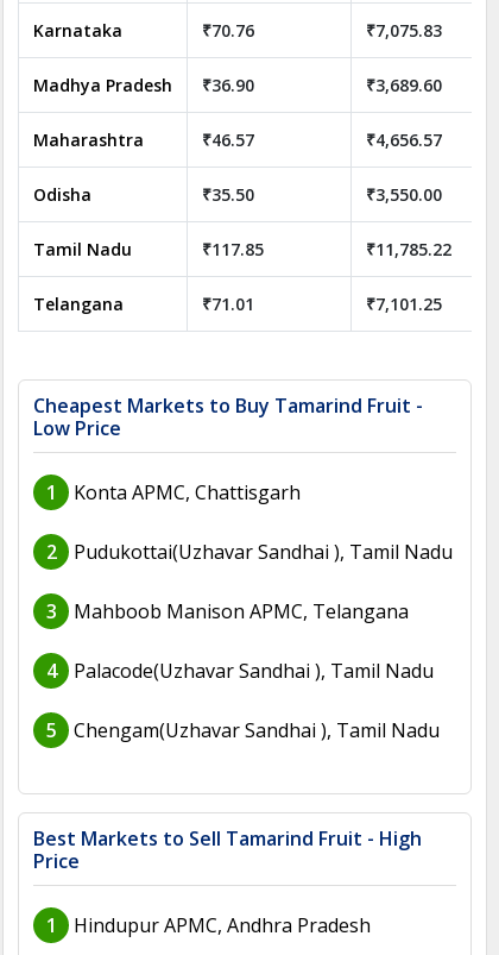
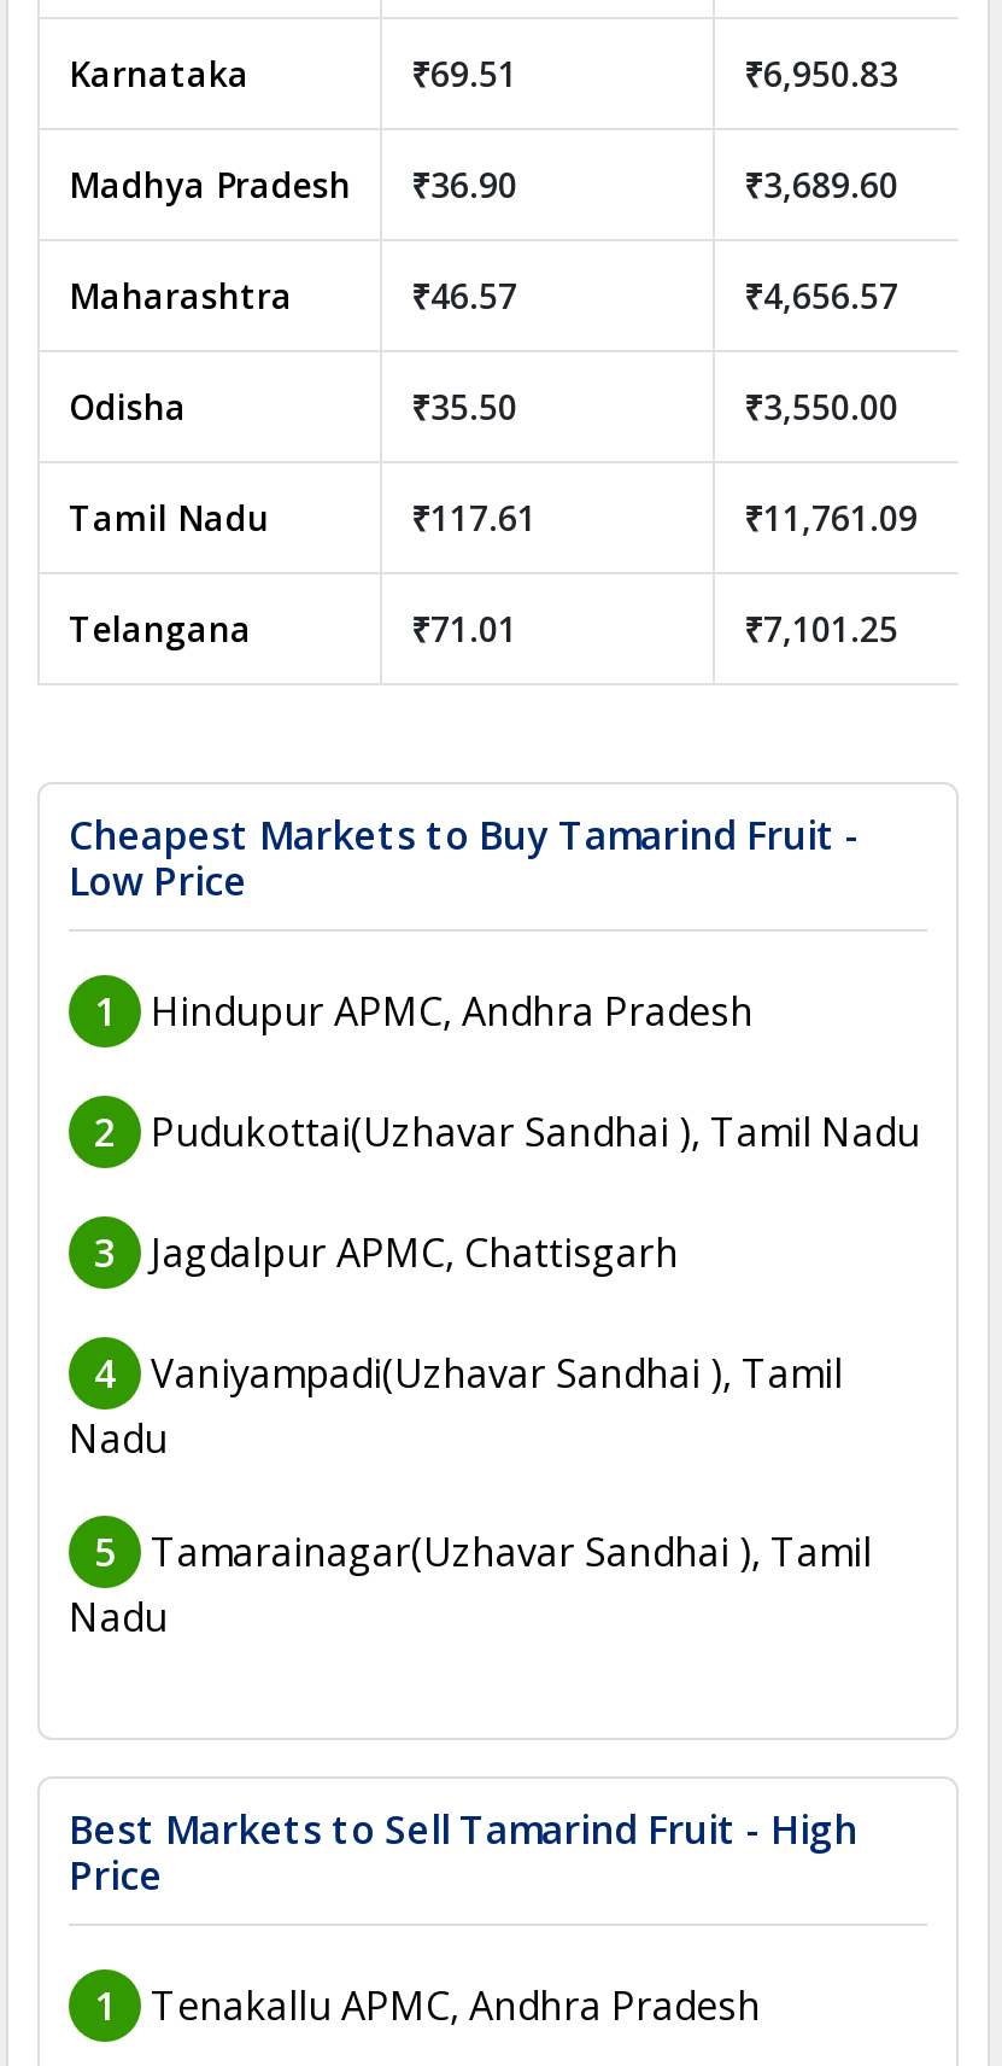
[202,19,254,42] ₹70.76 -> [411,51,517,97] ₹69.51
[366,19,442,42] ₹7,075.83 -> [744,51,898,97] ₹6,950.83
[202,238,264,260] ₹117.85 -> [411,495,537,541] ₹117.61
[366,238,451,260] ₹11,785.22 -> [744,495,918,541] ₹11,761.09
[74,479,301,505] Konta APMC, Chattisgarh -> none
[74,598,409,624] Mahboob Manison APMC, Telangana -> [151,1226,679,1279] Jagdalpur APMC, Chattisgarh
[74,658,434,684] Palacode(Uzhavar Sandhai ), Tamil Nadu -> [69,1347,843,1465] Vaniyampadi(Uzhavar Sandhai ), Tamil | Nadu
[74,717,440,743] Chengam(Uzhavar Sandhai ), Tamil Nadu -> [69,1525,872,1644] Tamarainagar(Uzhavar Sandhai ), Tamil | Nadu
moved [74,912,371,938] -> [151,985,754,1038]: Hindupur APMC, Andhra Pradesh
none -> [151,1979,761,2032] Tenakallu APMC, Andhra Pradesh

